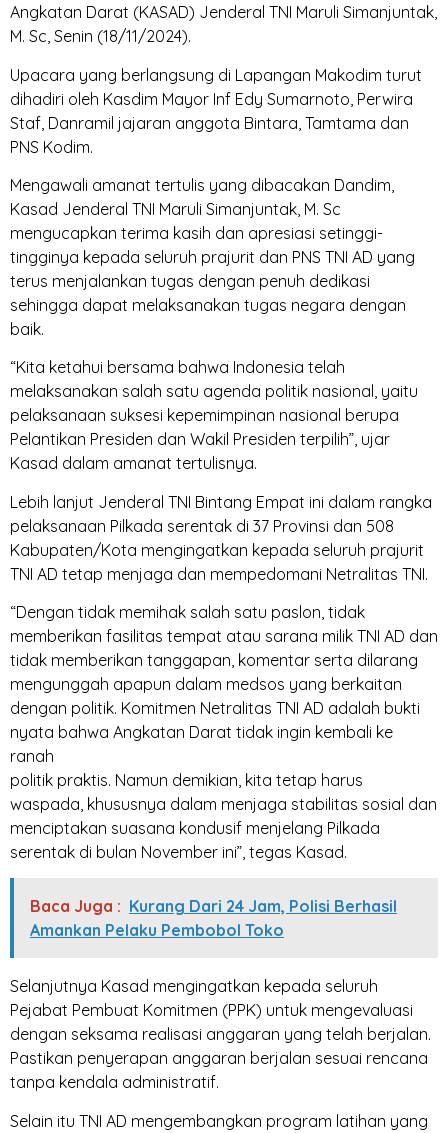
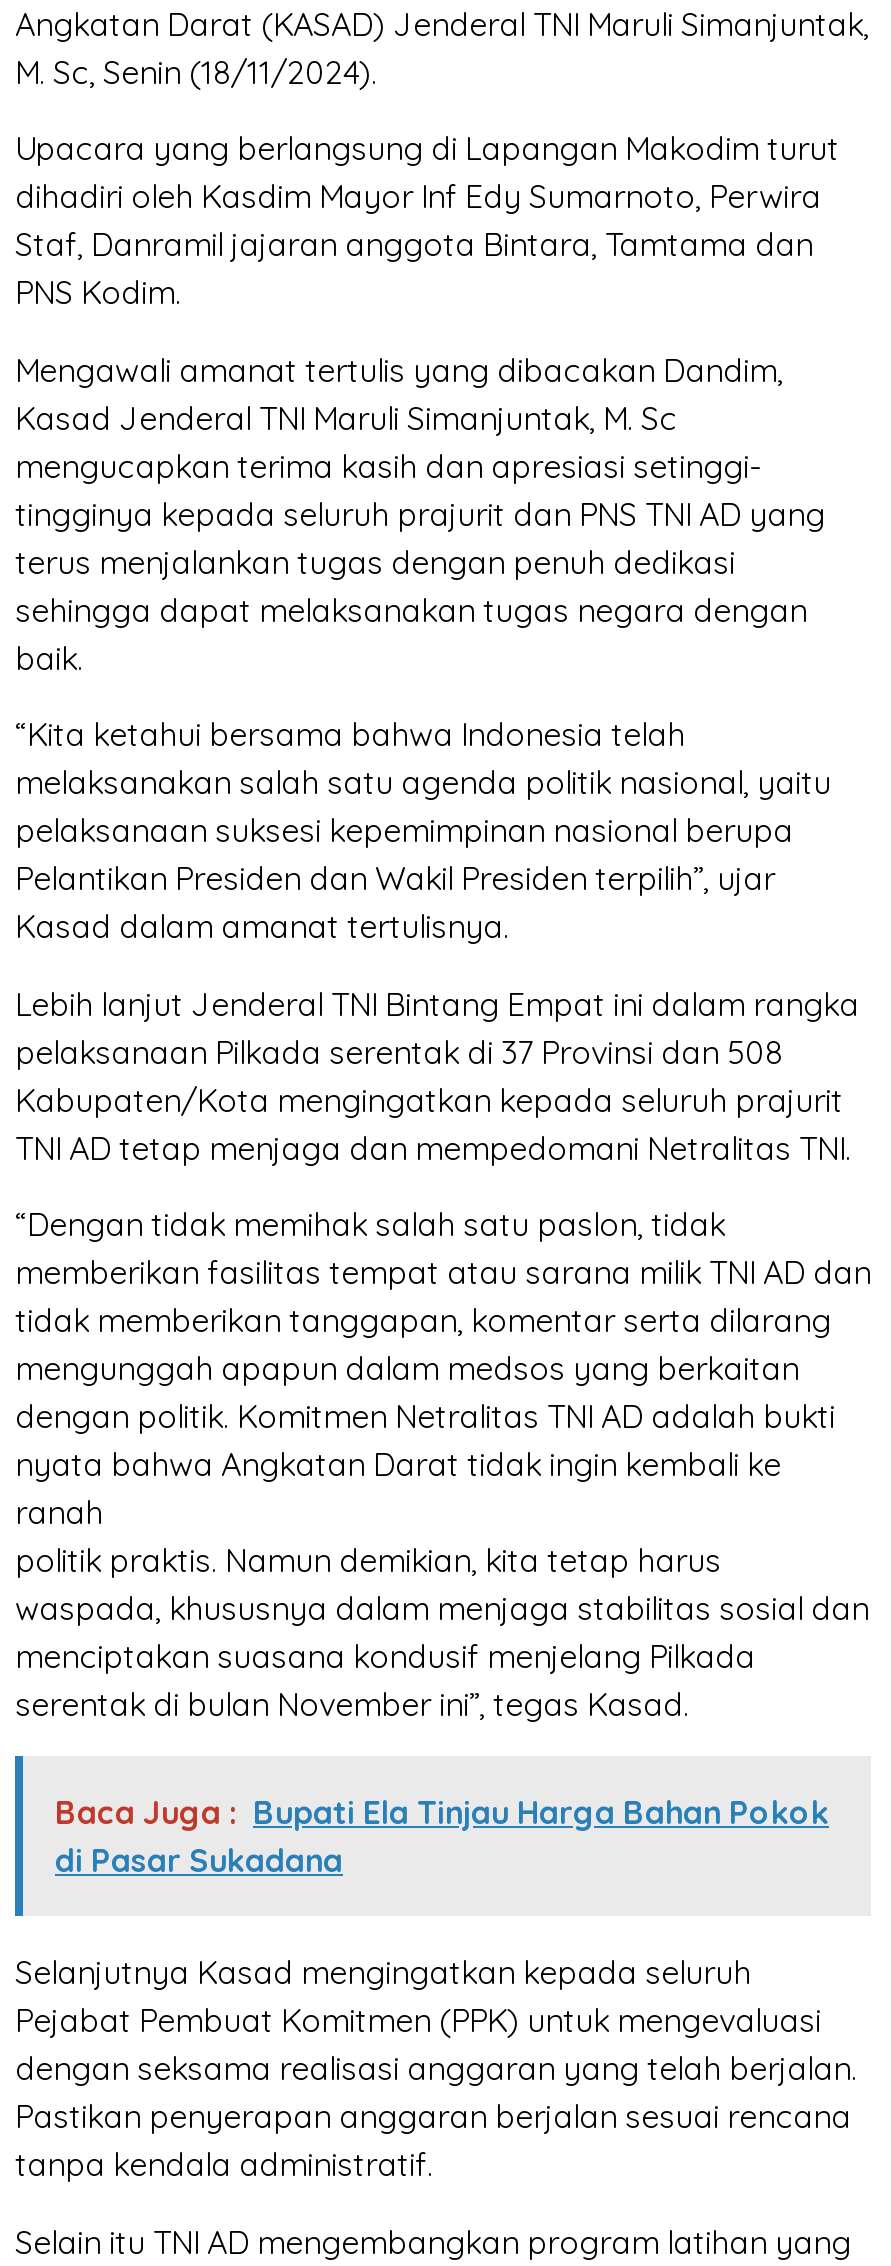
[30,896,397,940] Baca Juga : Kurang Dari 24 Jam, Polisi Berhasil | Amankan Pelaku Pembobol Toko -> [55,1793,829,1881] Baca Juga : Bupati Ela Tinjau Harga Bahan Pokok | di Pasar Sukadana

